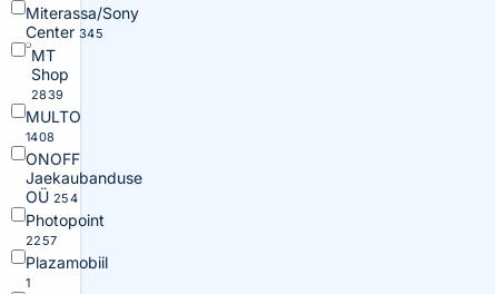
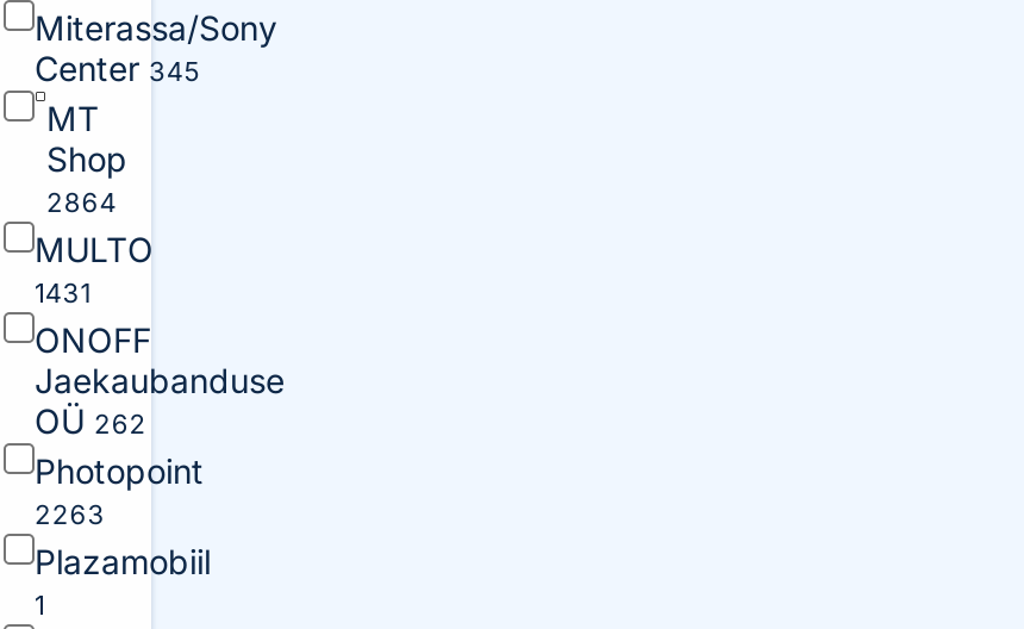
[31,87,64,102] 2839 -> [46,186,117,219] 2864
[26,129,55,145] 1408 -> [35,276,91,310] 1431
[26,187,78,206] OÜ 254 -> [35,400,147,441] OÜ 262
[26,233,57,248] 2257 -> [35,498,105,531] 2263

